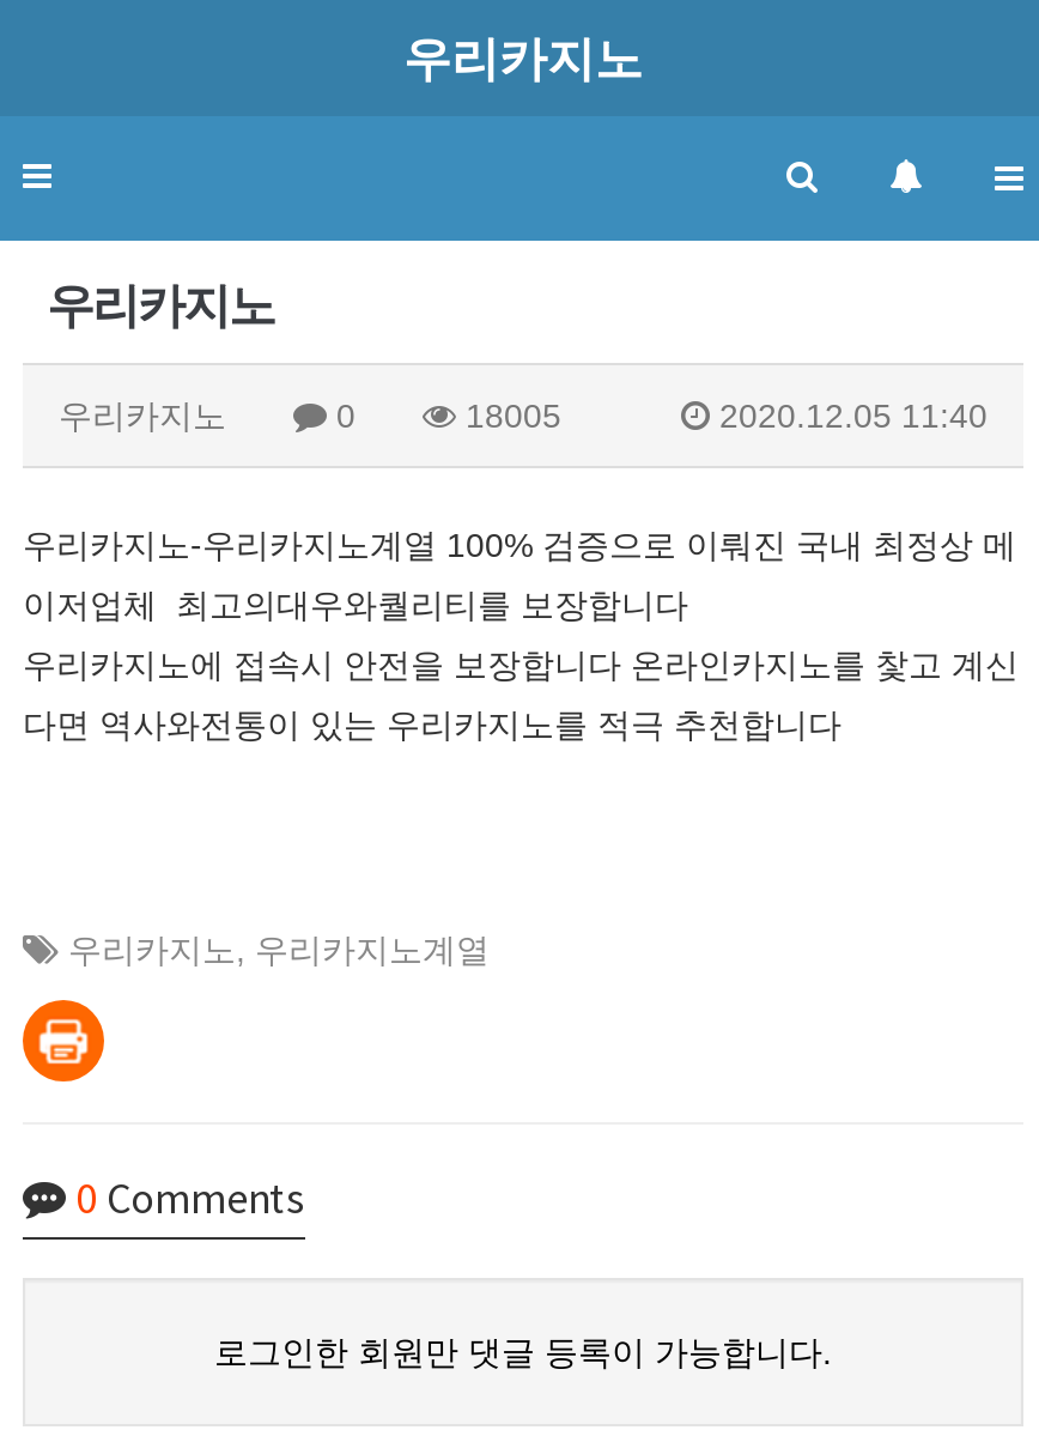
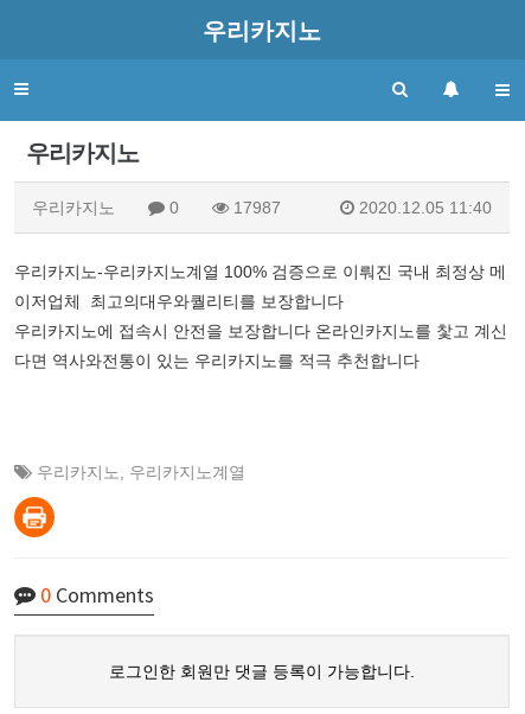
[456,396,561,435] 18005 -> [229,198,281,217] 17987

